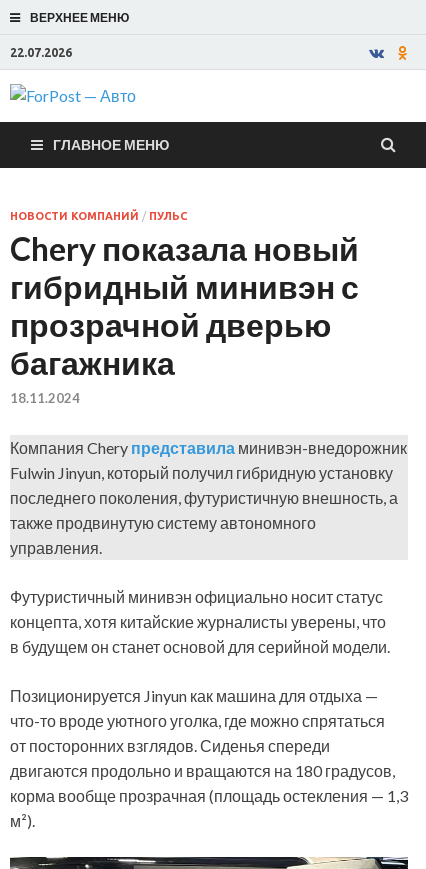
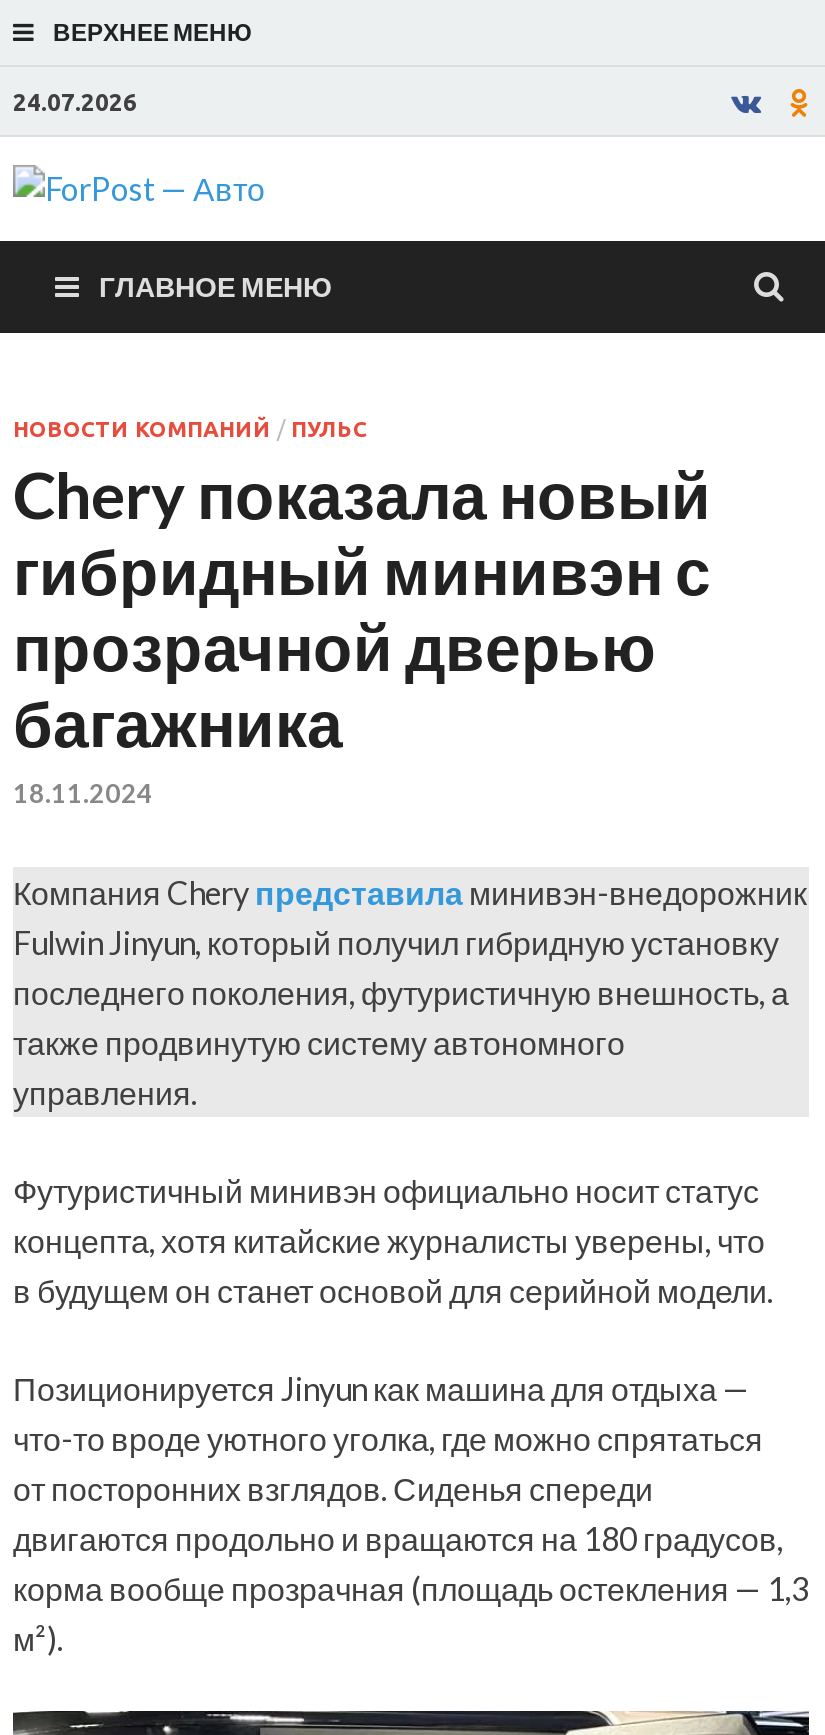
[10,45,72,58] 22.07.2026 -> [13,88,137,114] 24.07.2026

